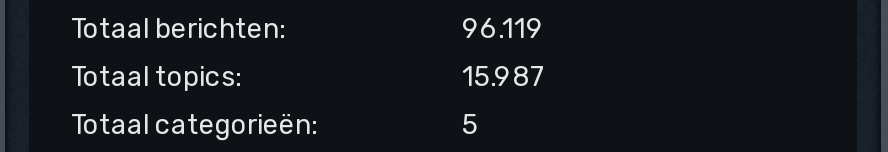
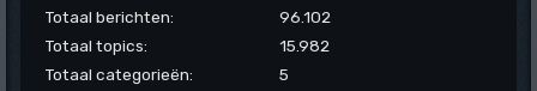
[462,12,544,44] 96.119 -> [280,7,331,27] 96.102
[462,60,544,92] 15.987 -> [280,36,330,55] 15.982

